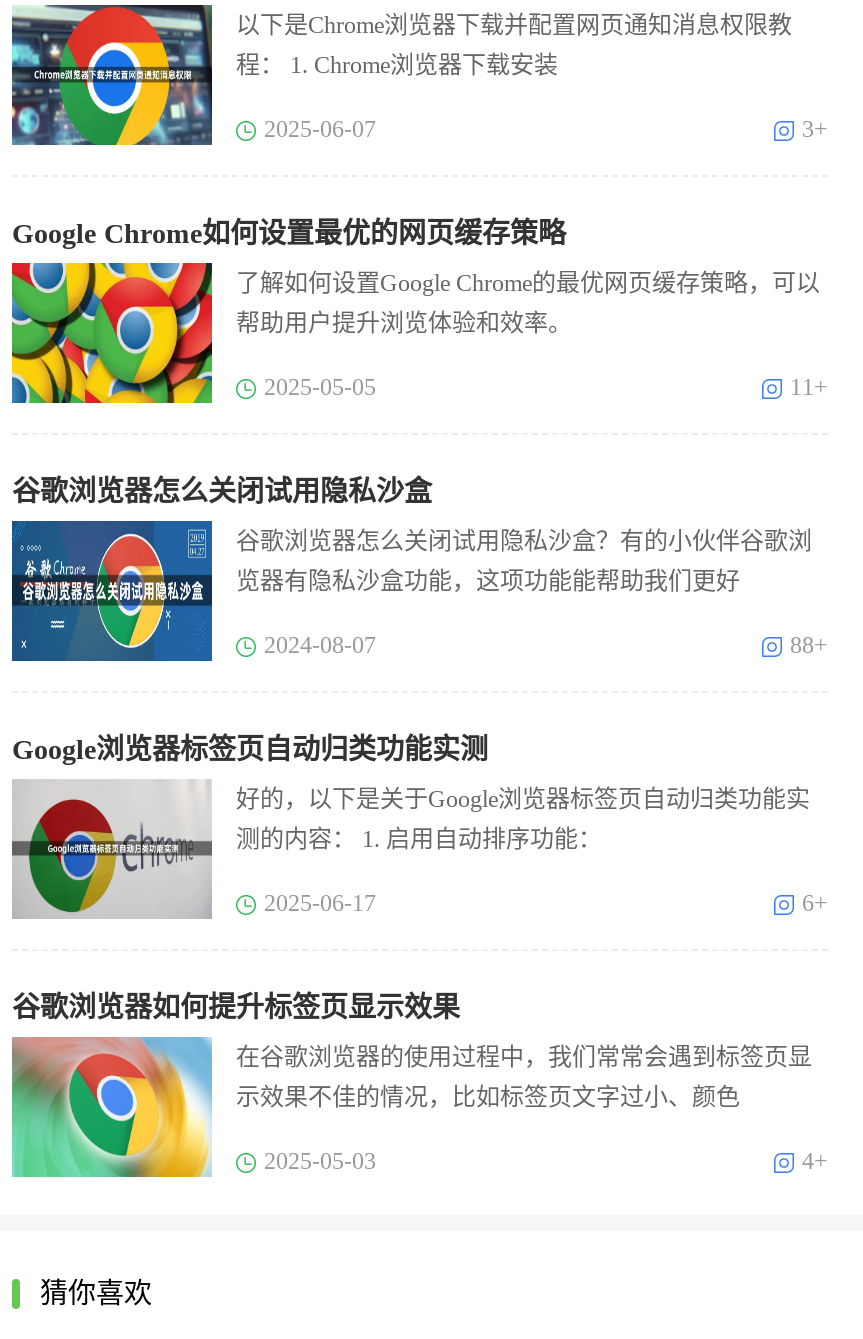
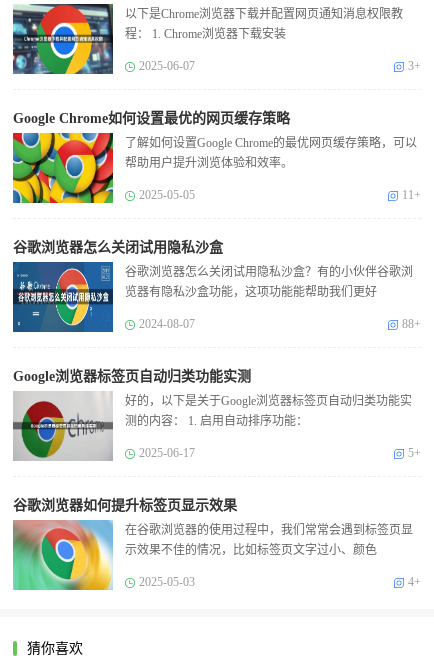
[802,889,828,917] 6+ -> [408,446,421,460] 5+

